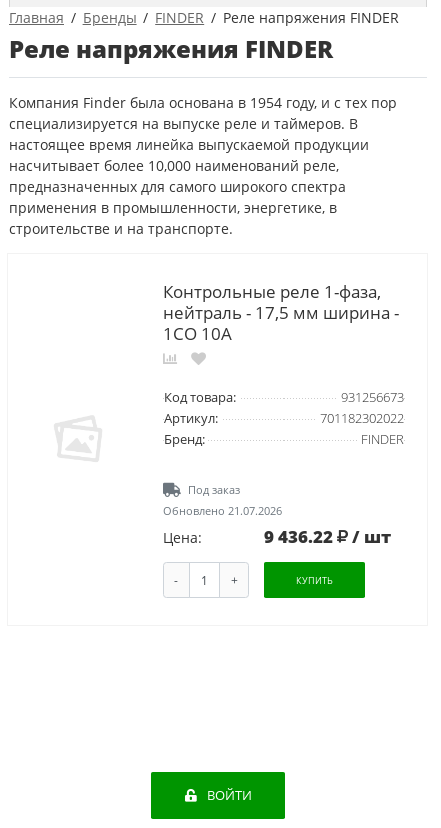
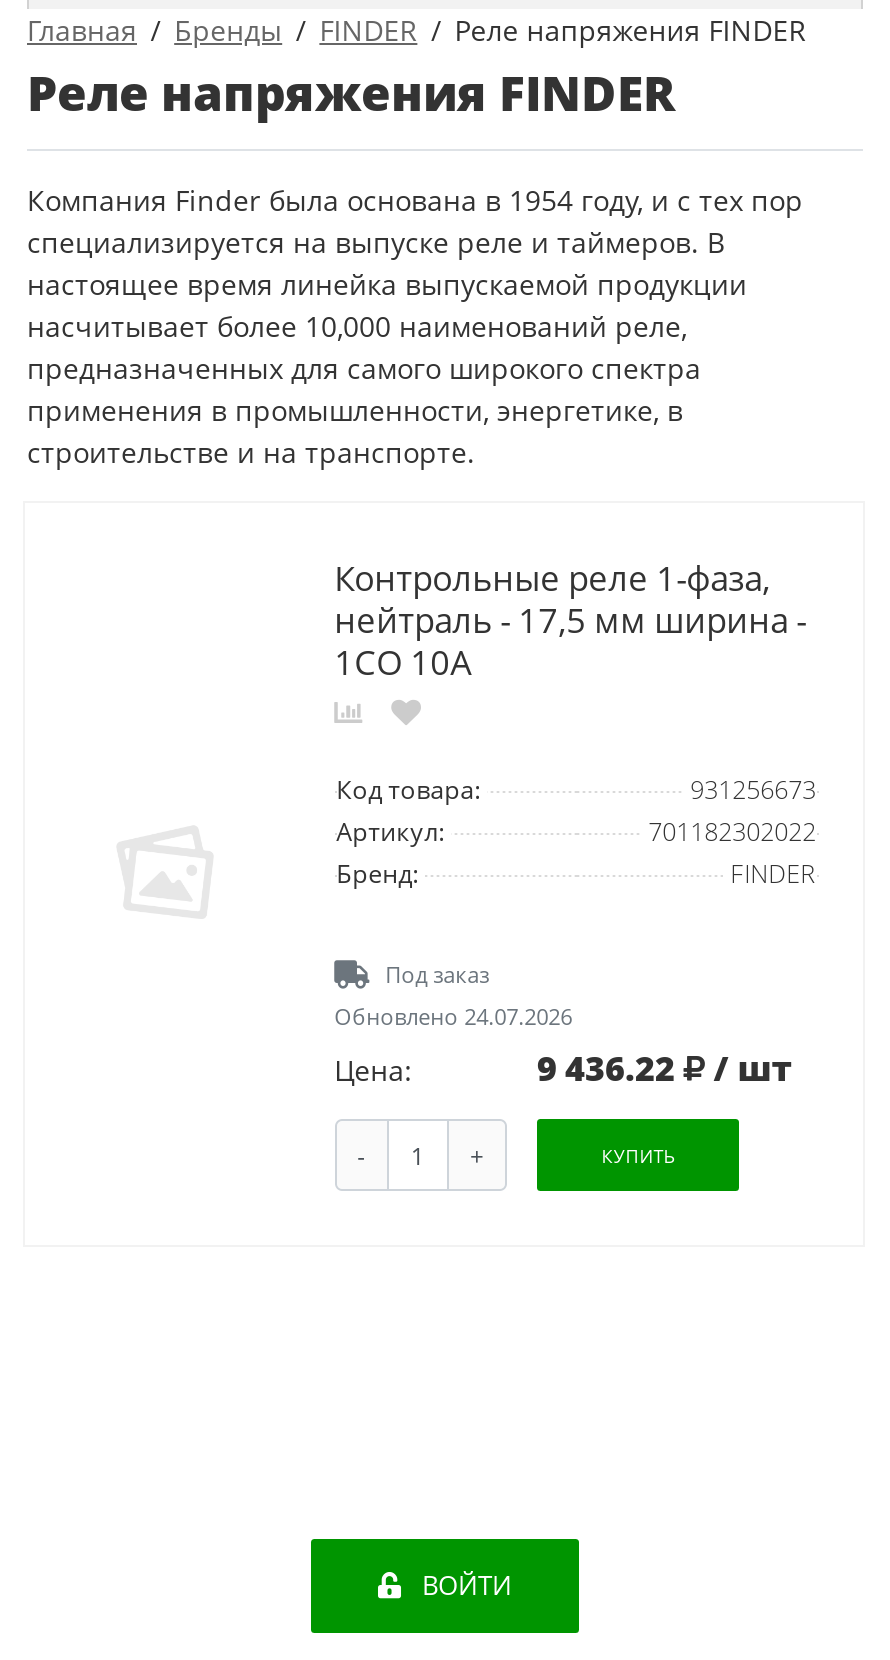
[163,503,282,518] Обновлено 21.07.2026 -> [334,1001,572,1031] Обновлено 24.07.2026

